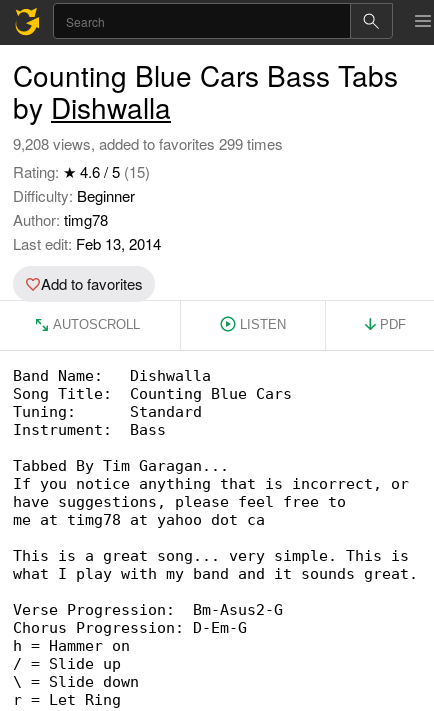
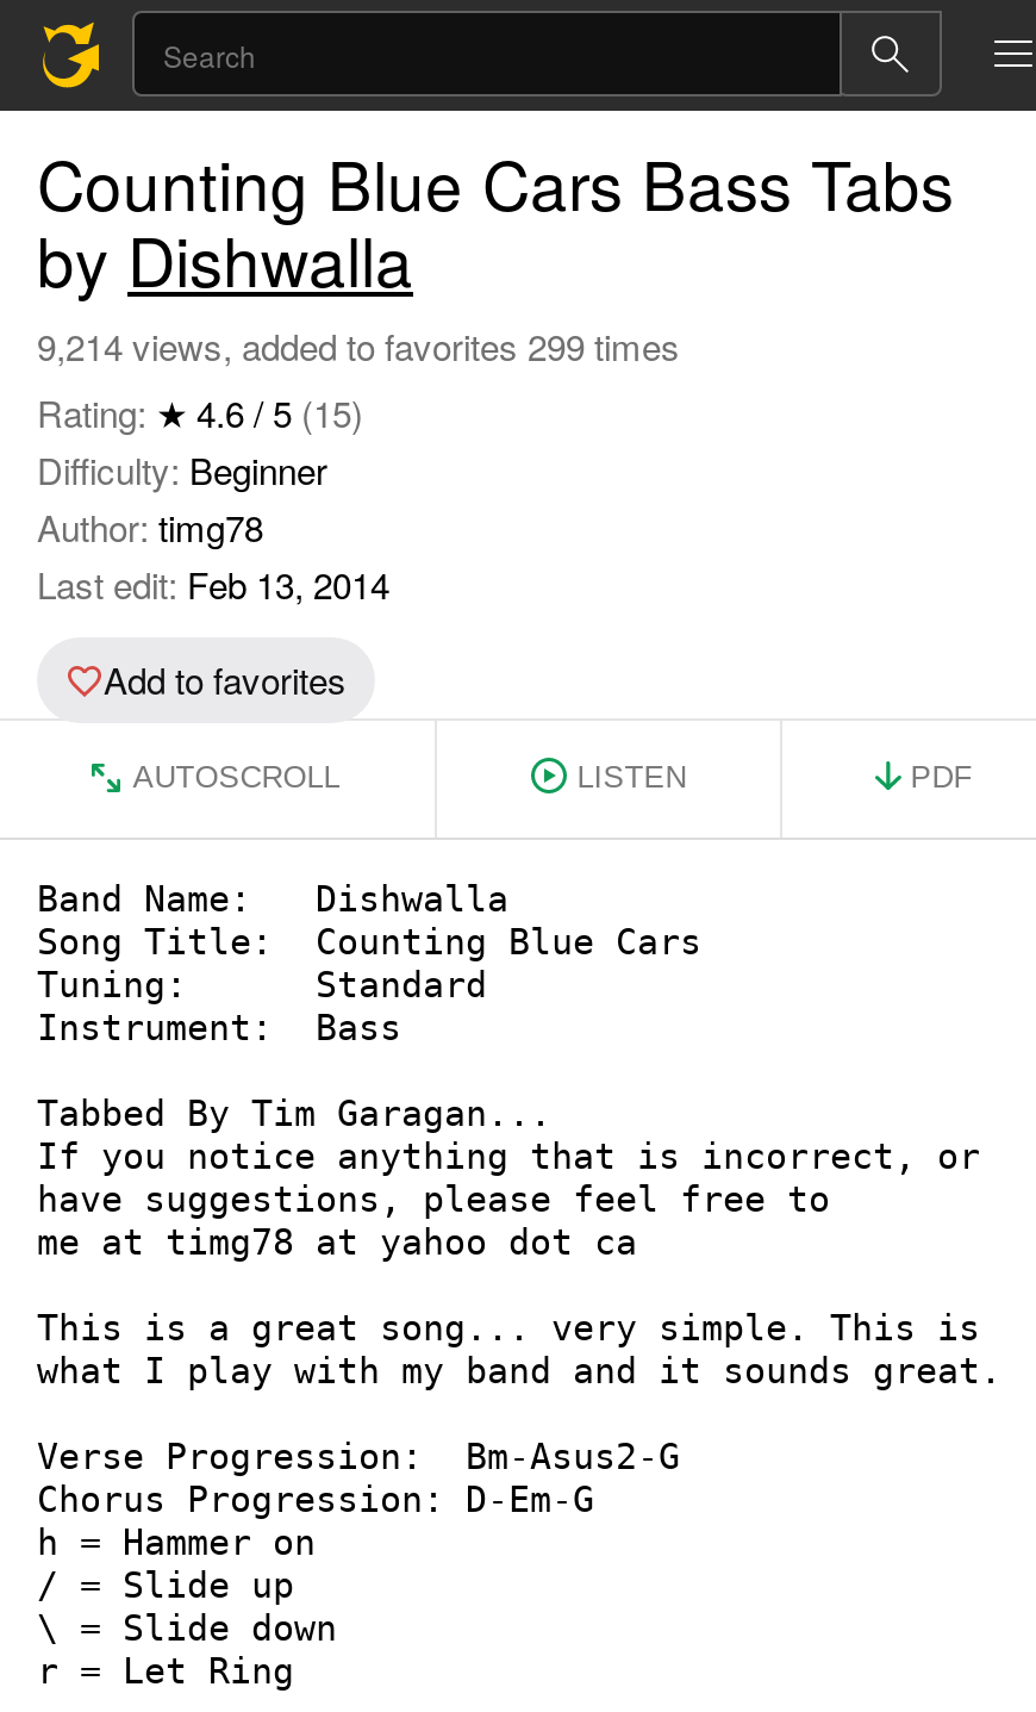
[13,133,283,154] 9,208 views, added to favorites 299 times -> [37,320,680,371] 9,214 views, added to favorites 299 times

